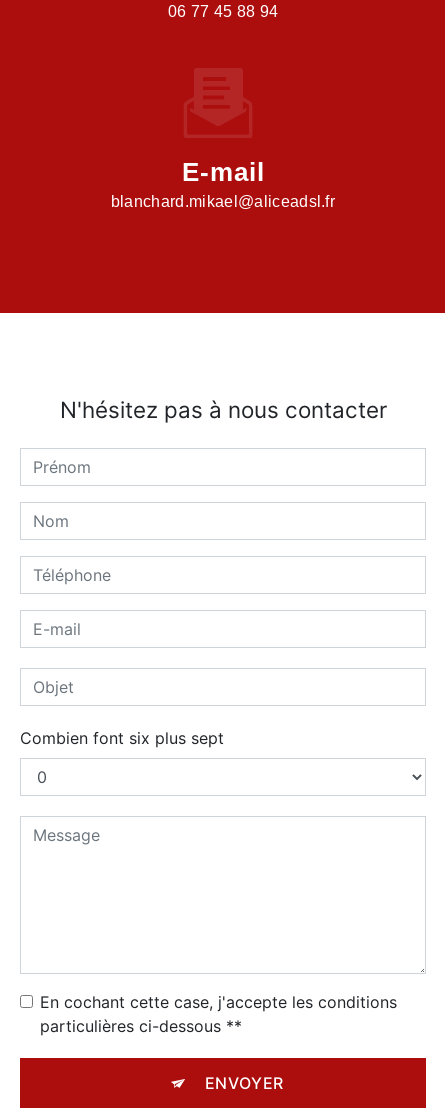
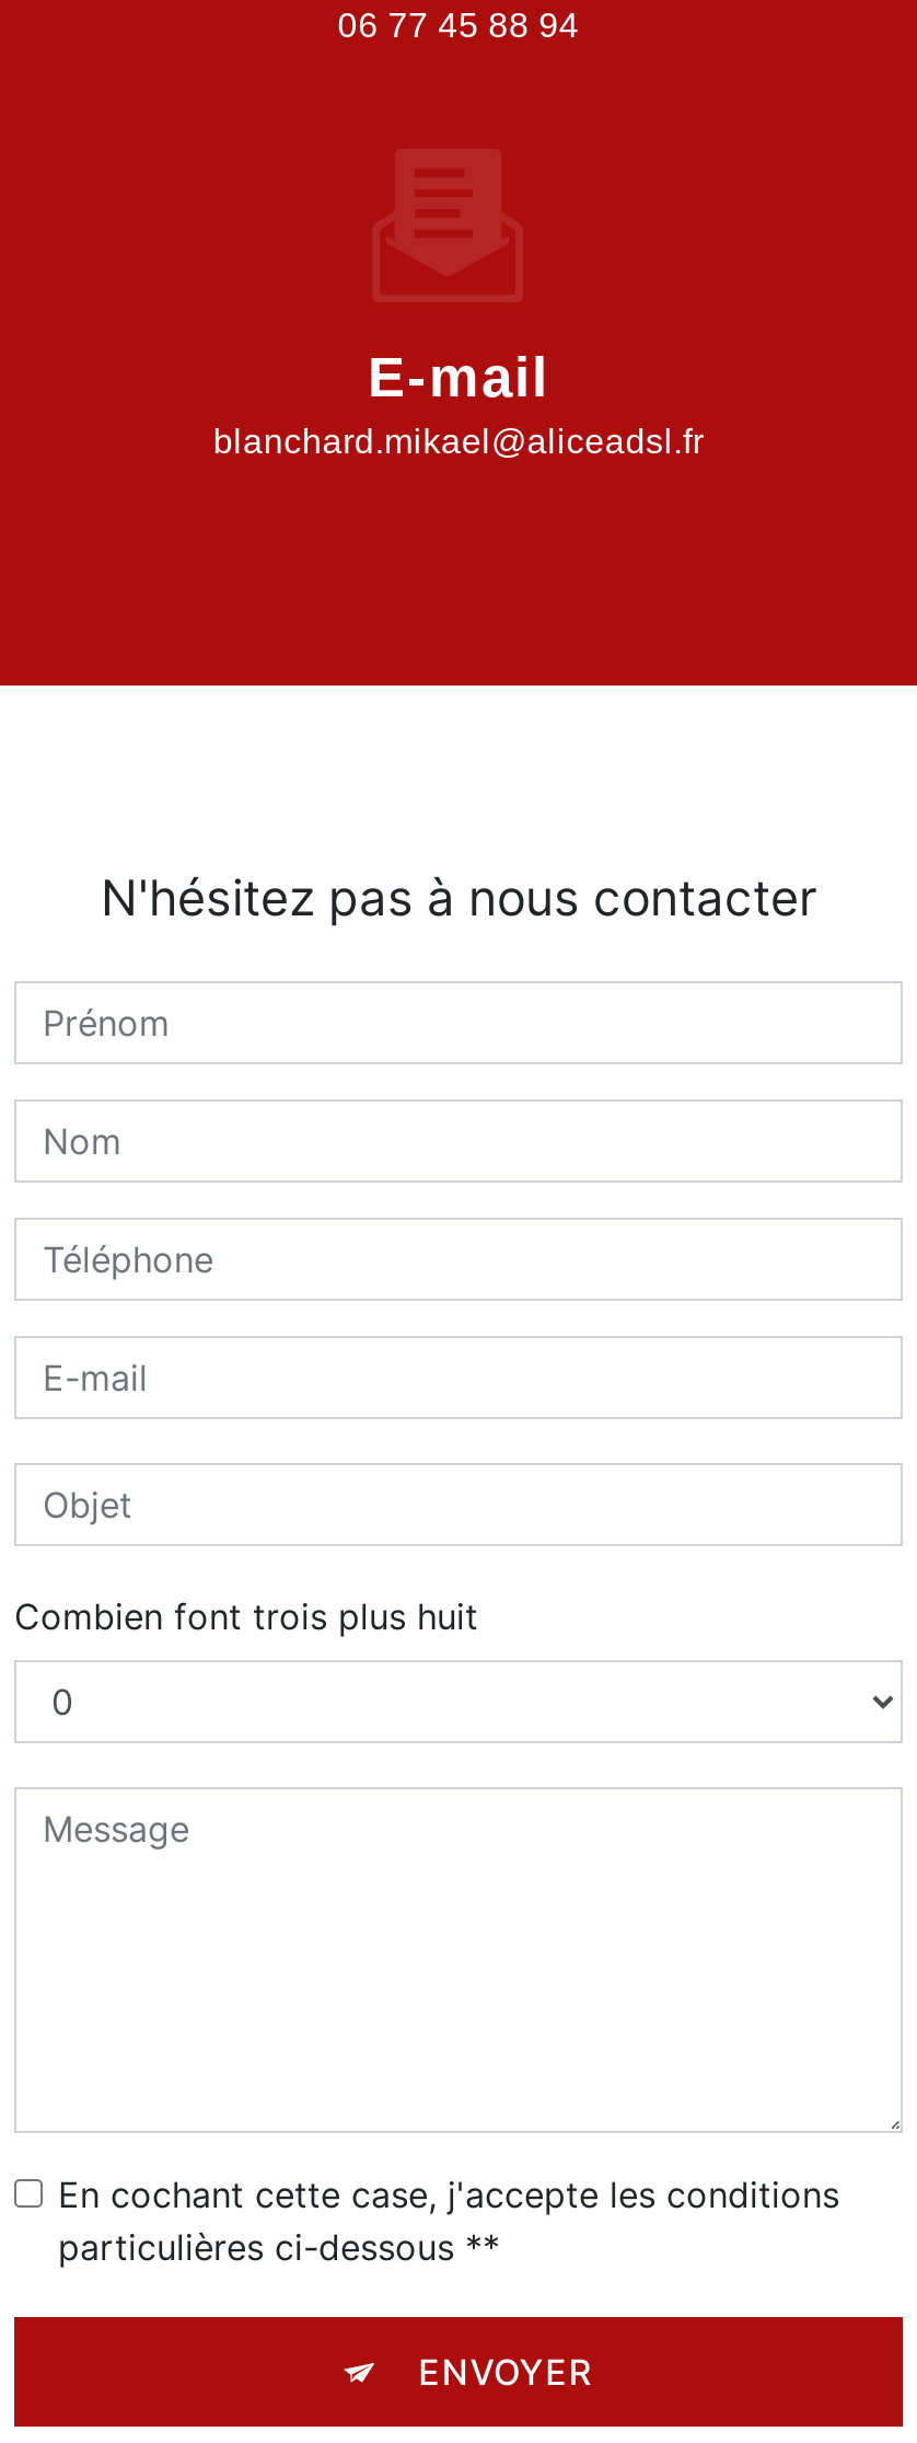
[20,728,224,748] Combien font six plus sept -> [14,1595,478,1639] Combien font trois plus huit

